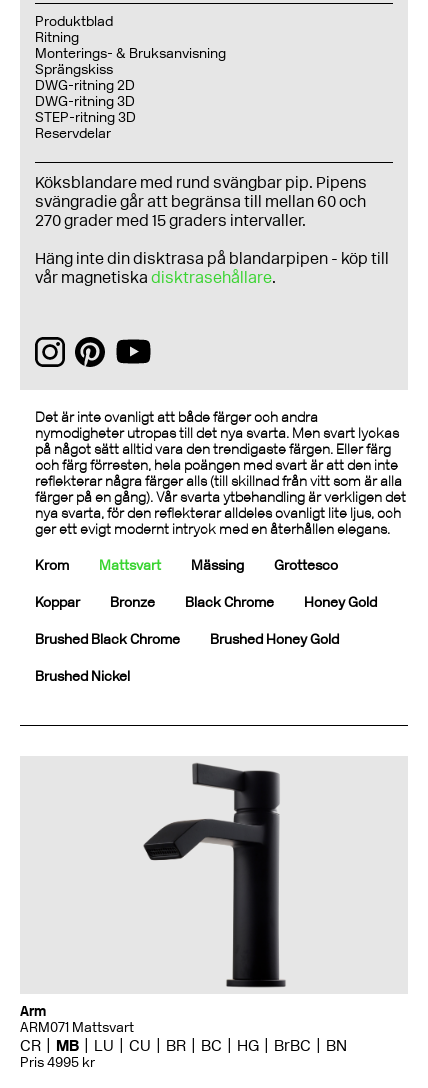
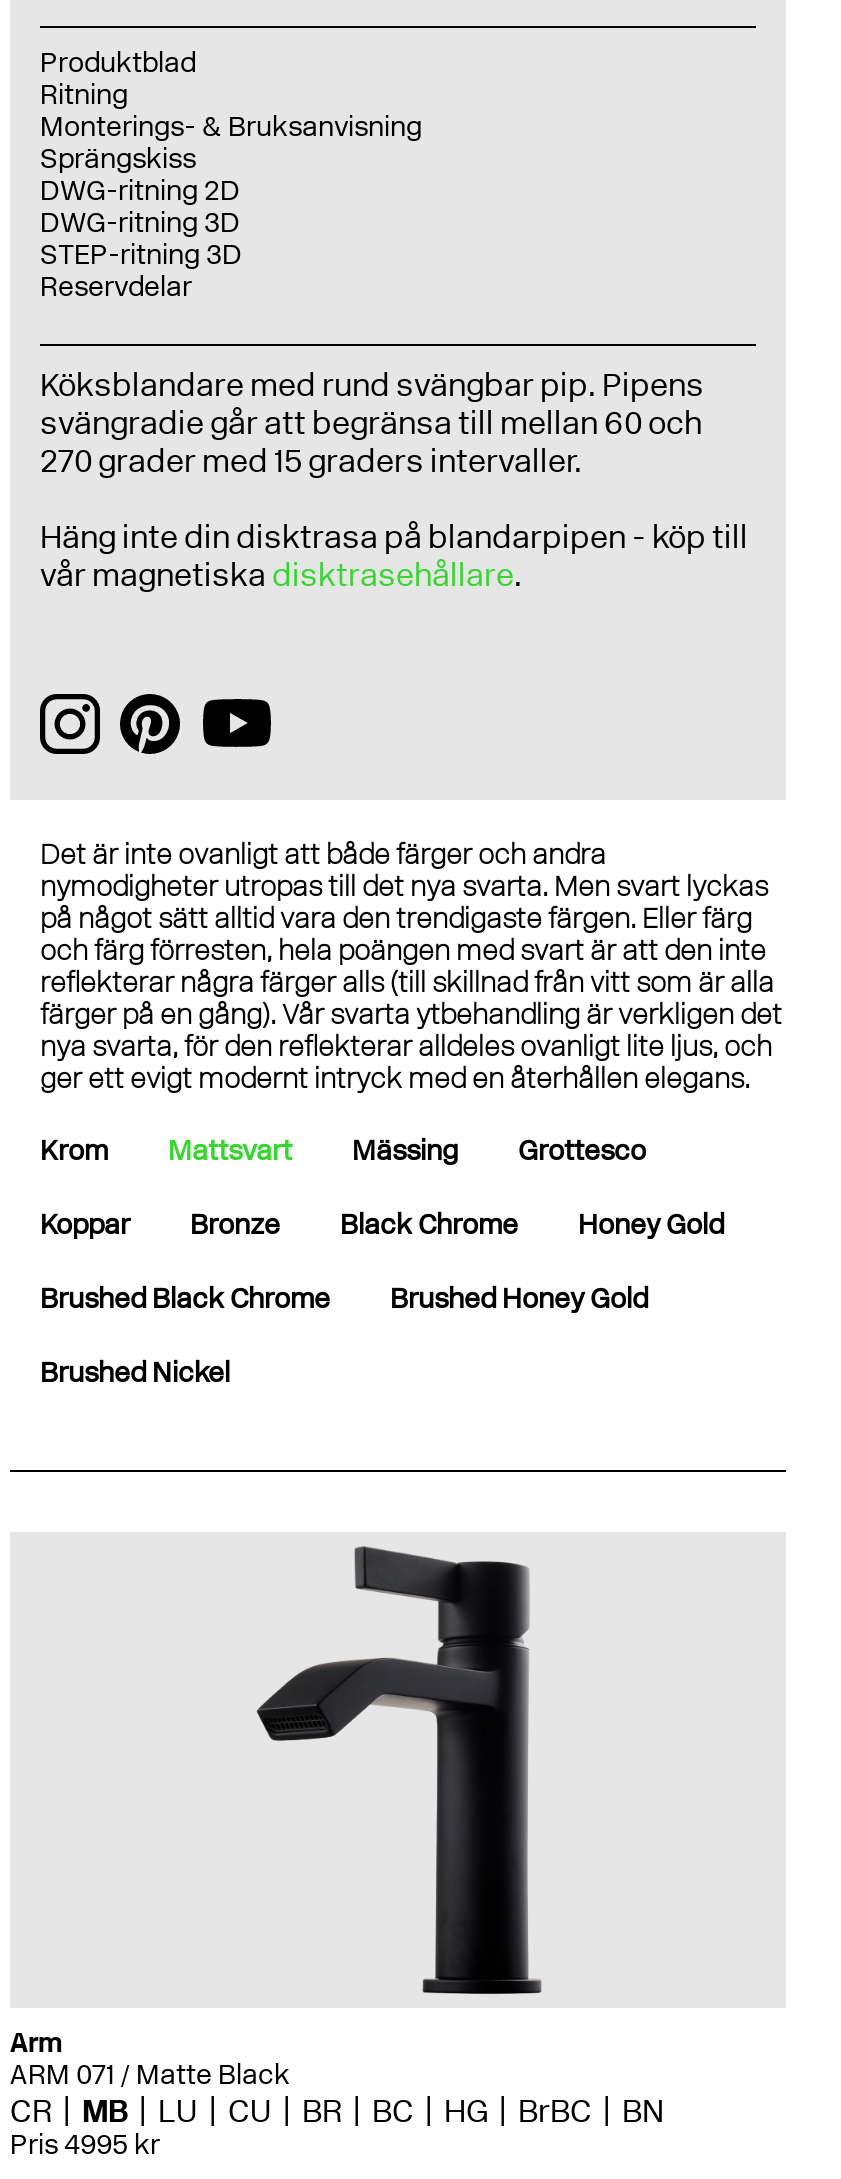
[20,1019,134,1036] ARM071 Mattsvart -> [10,2057,290,2091] ARM 071 / Matte Black

